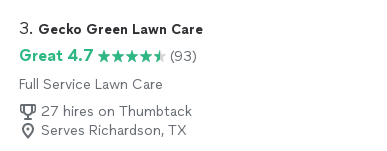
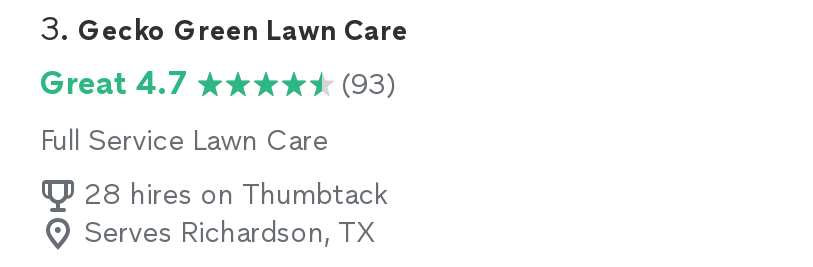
[41,103,192,120] 27 hires on Thumbtack -> [84,178,388,212] 28 hires on Thumbtack

